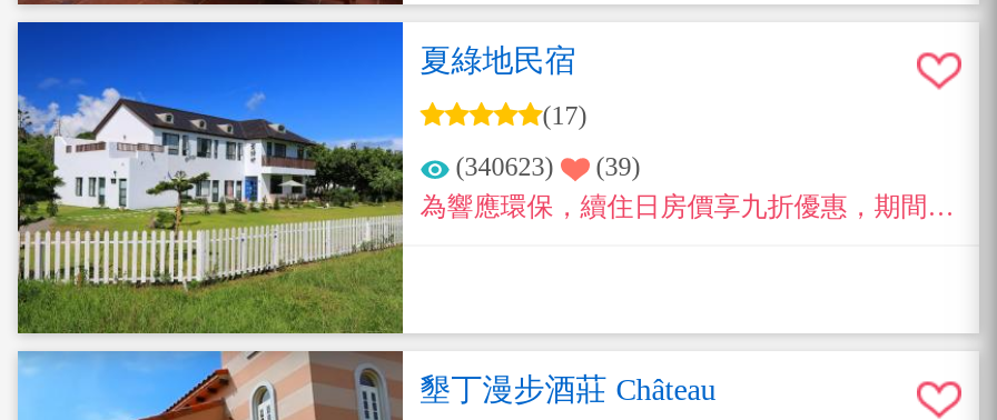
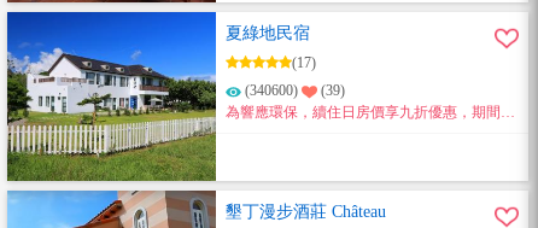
[456,151,640,182] (340623) (39) -> [245,82,345,99] (340600) (39)

